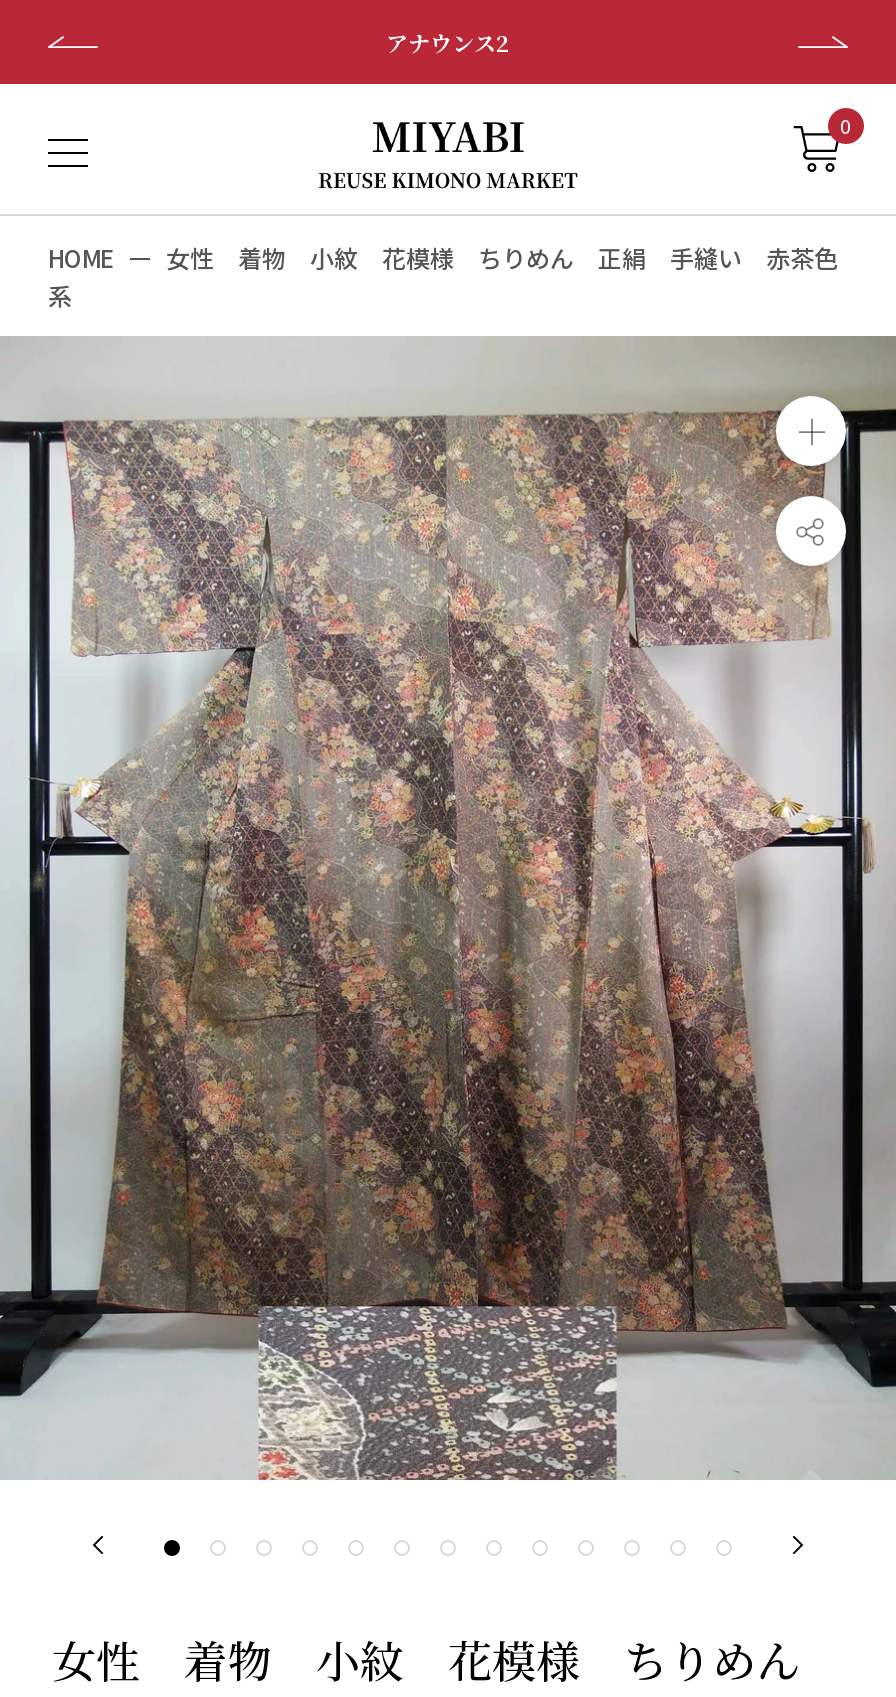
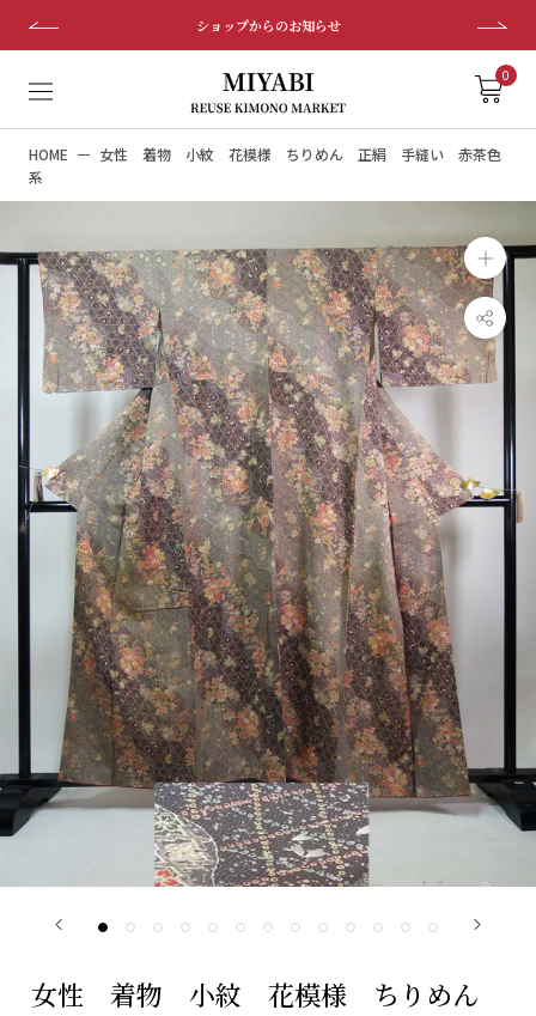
[386,26,510,58] アナウンス2 -> [196,16,340,35] ショップからのお知らせ

